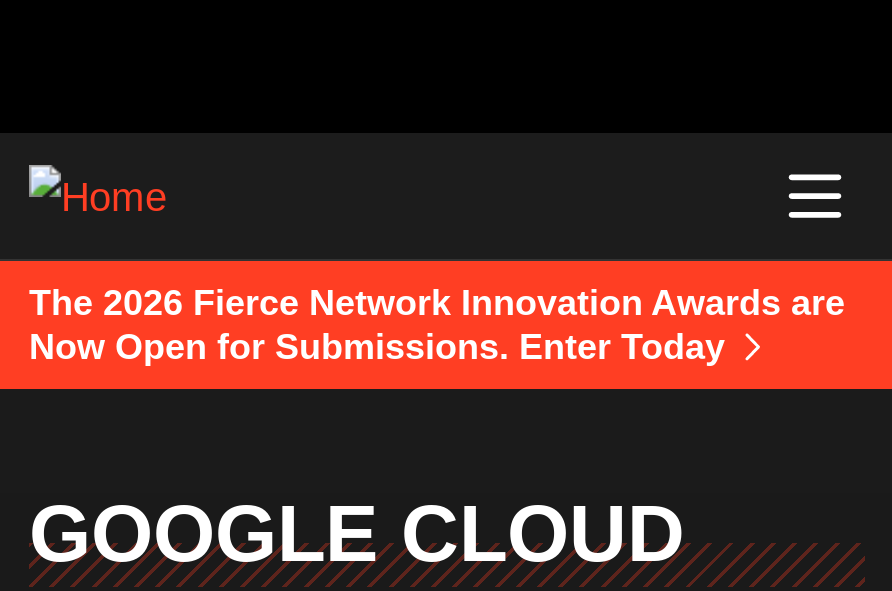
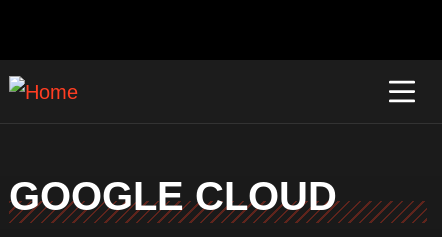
[29,283,845,367] The 2026 Fierce Network Innovation Awards are | Now Open for Submissions. Enter Today -> none

